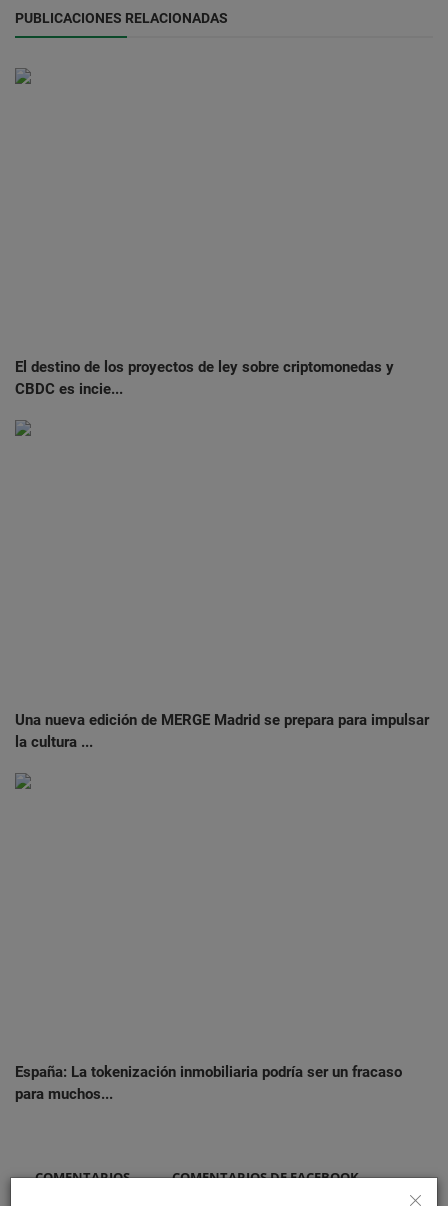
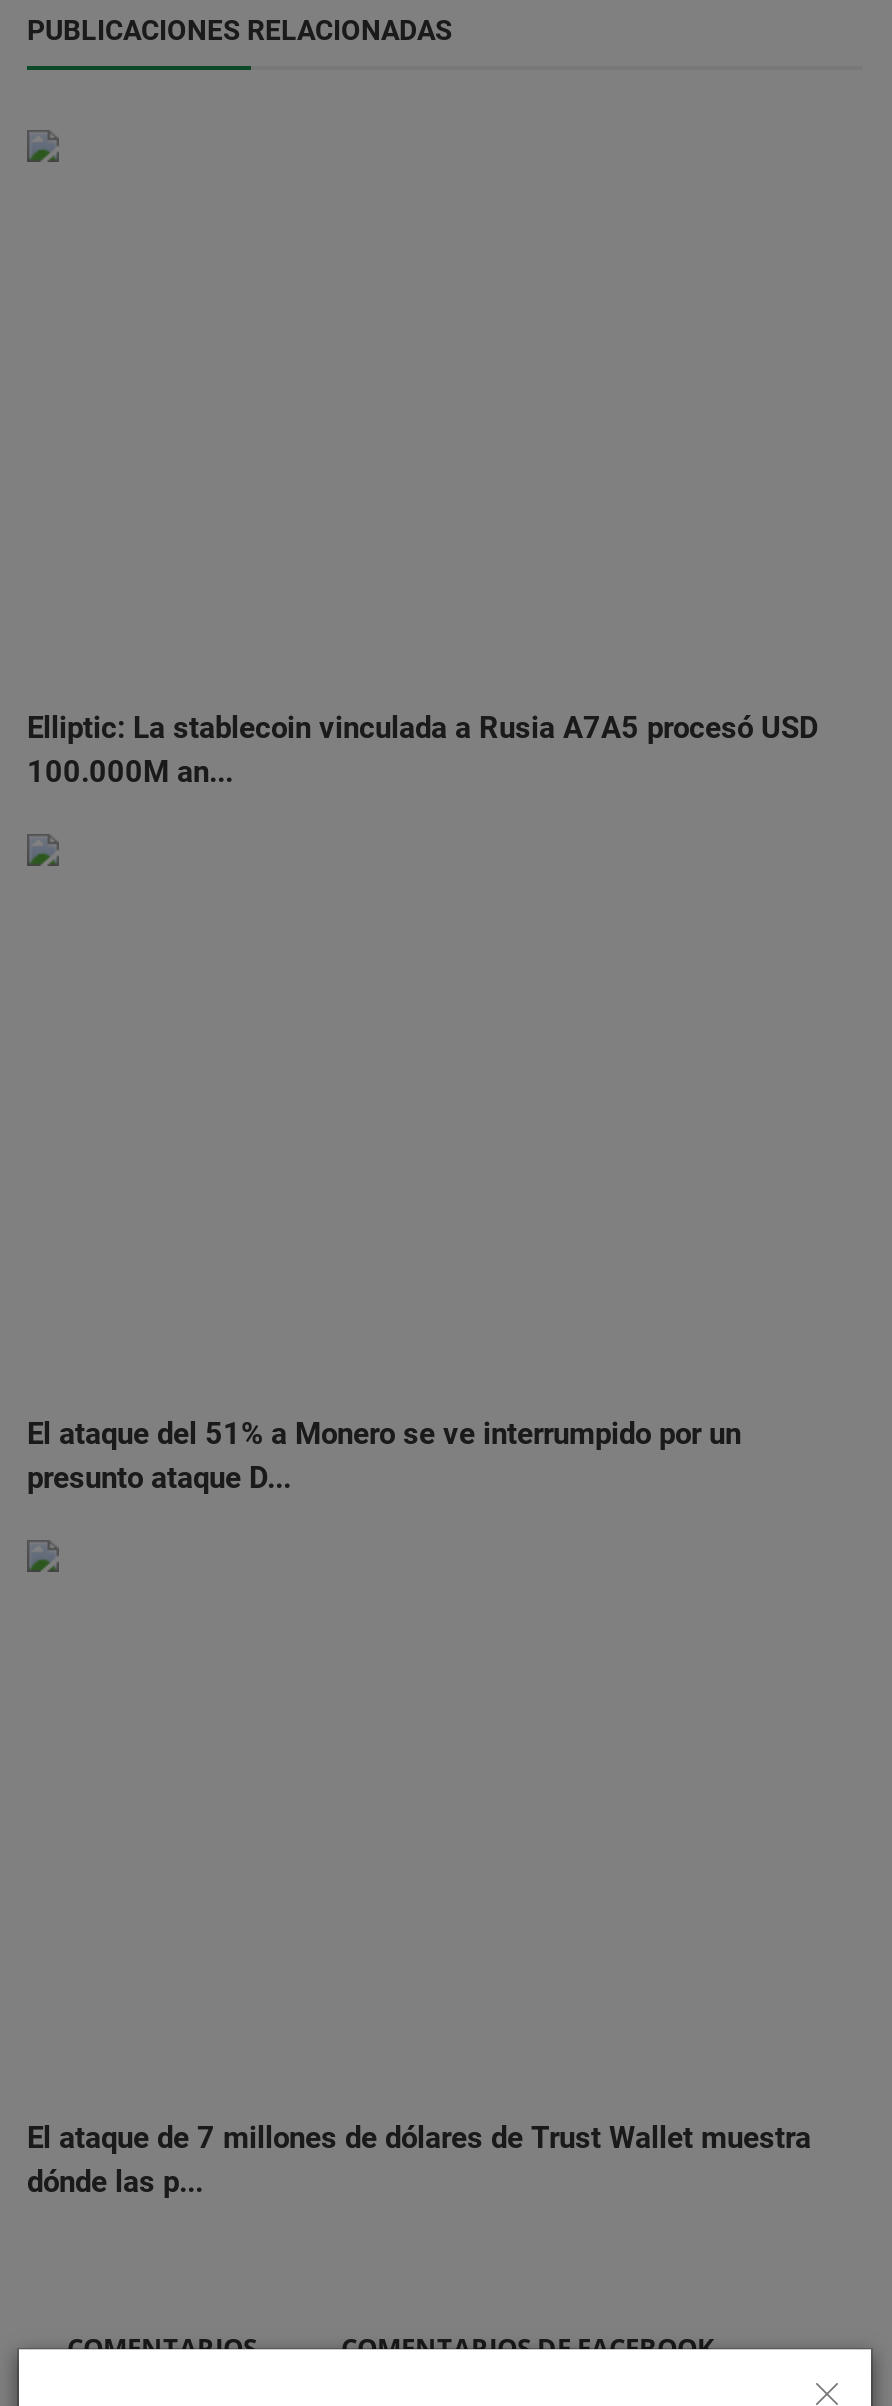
[15,358,394,398] El destino de los proyectos de ley sobre criptomonedas y | CBDC es incie... -> [27,711,819,791] Elliptic: La stablecoin vinculada a Rusia A7A5 procesó USD | 100.000M an...
[15,711,429,751] Una nueva edición de MERGE Madrid se prepara para impulsar | la cultura ... -> [27,1416,741,1496] El ataque del 51% a Monero se ve interrumpido por un | presunto ataque D...
[15,1063,402,1103] España: La tokenización inmobiliaria podría ser un fracaso | para muchos... -> [27,2121,811,2201] El ataque de 7 millones de dólares de Trust Wallet muestra | dónde las p...

